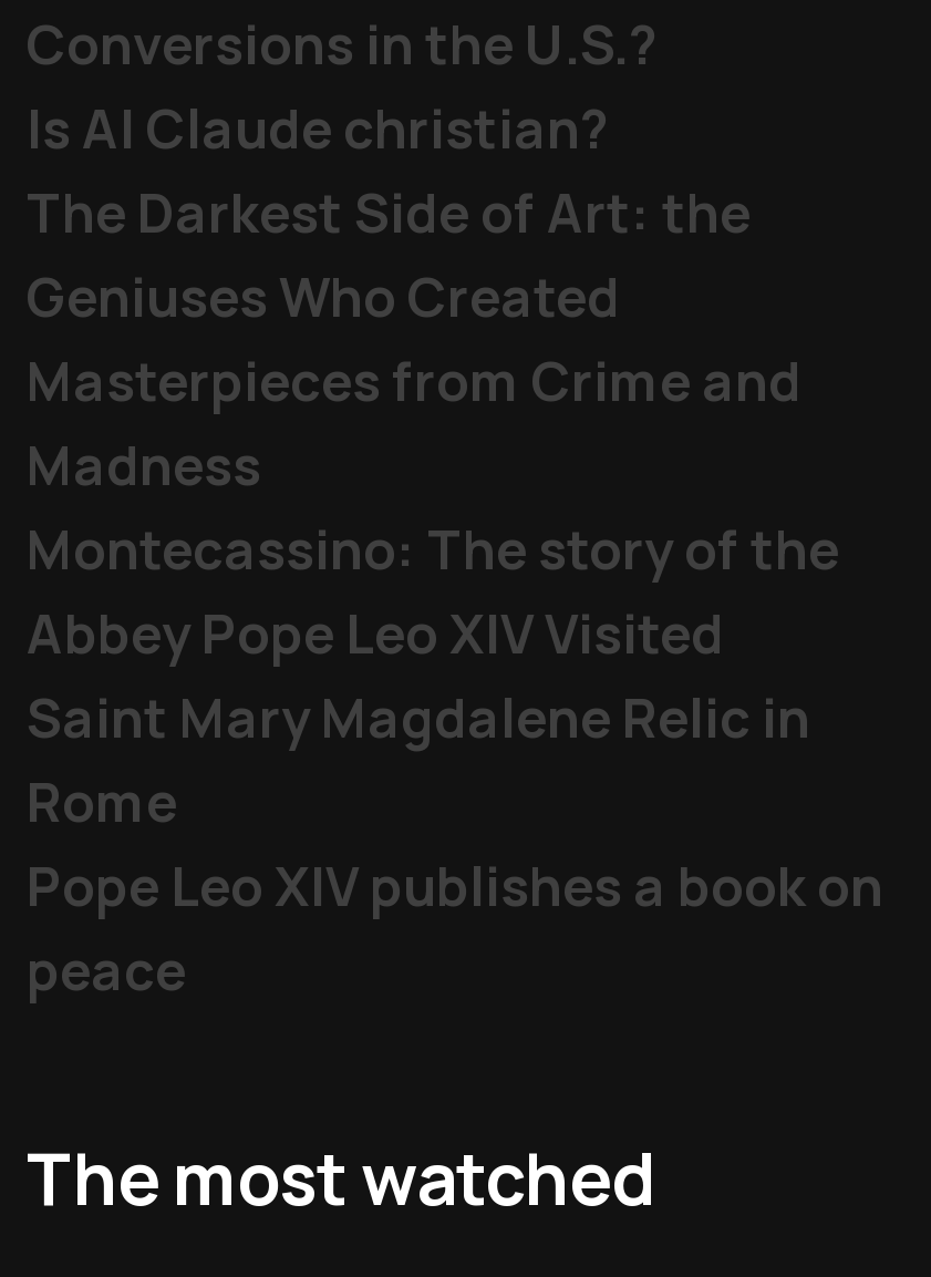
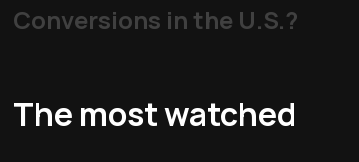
[27,91,883,1006] Is AI Claude christian? | The Darkest Side of Art: the | Geniuses Who Created | Masterpieces from Crime and | Madness | Montecassino: The story of the | Abbey Pope Leo XIV Visited | Saint Mary Magdalene Relic in | Rome | Pope Leo XIV publishes a book on | peace -> none

